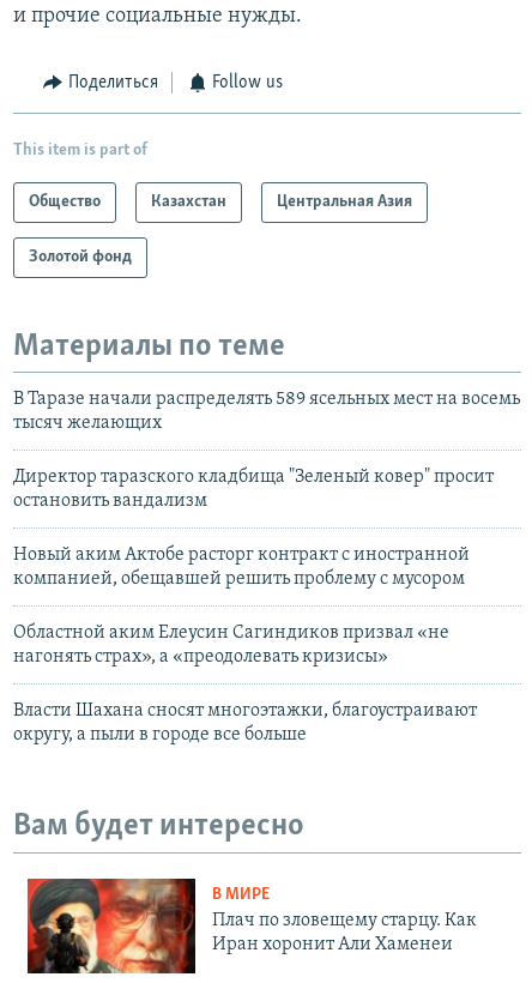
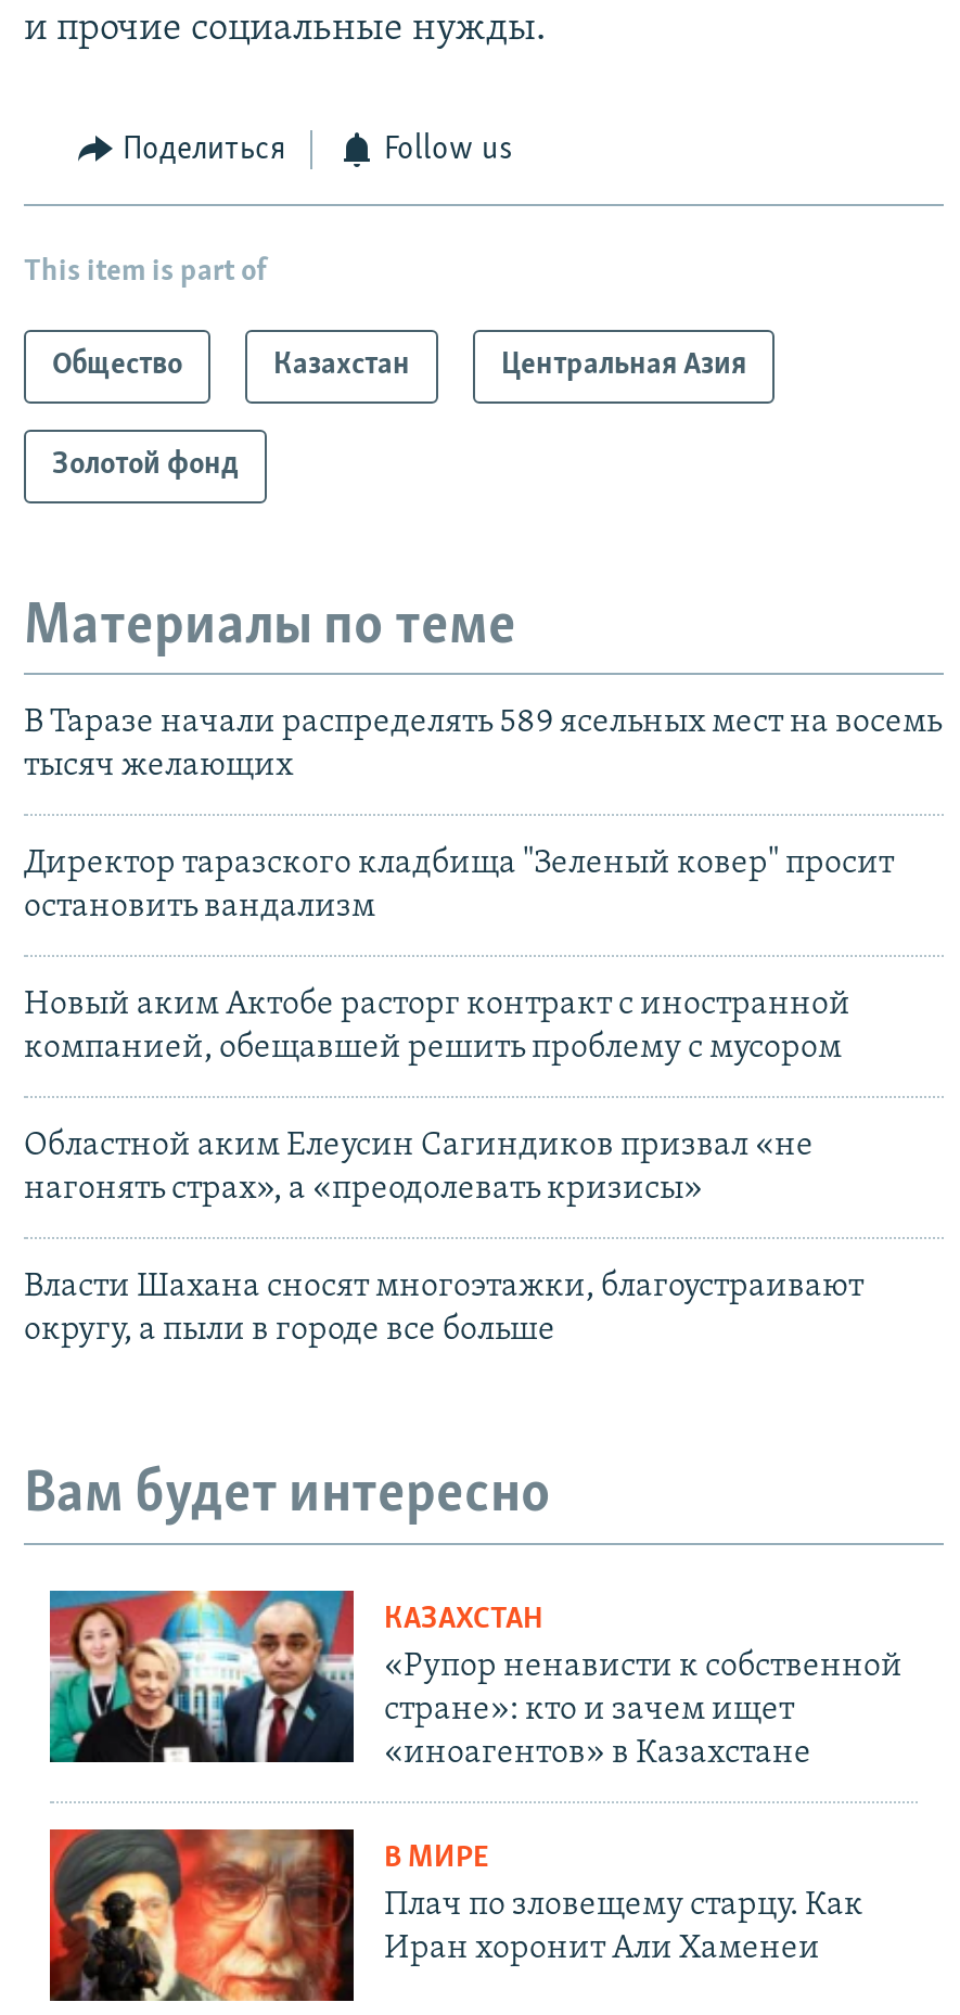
none -> [48,1589,903,1771] [image] | КАЗАХСТАН | «Рупор ненависти к собственной | стране»: кто и зачем ищет | «иноагентов» в Казахстане

